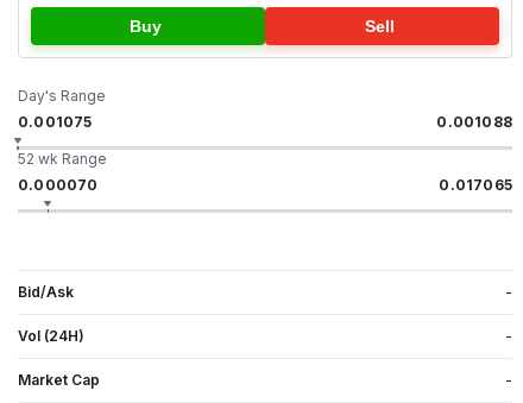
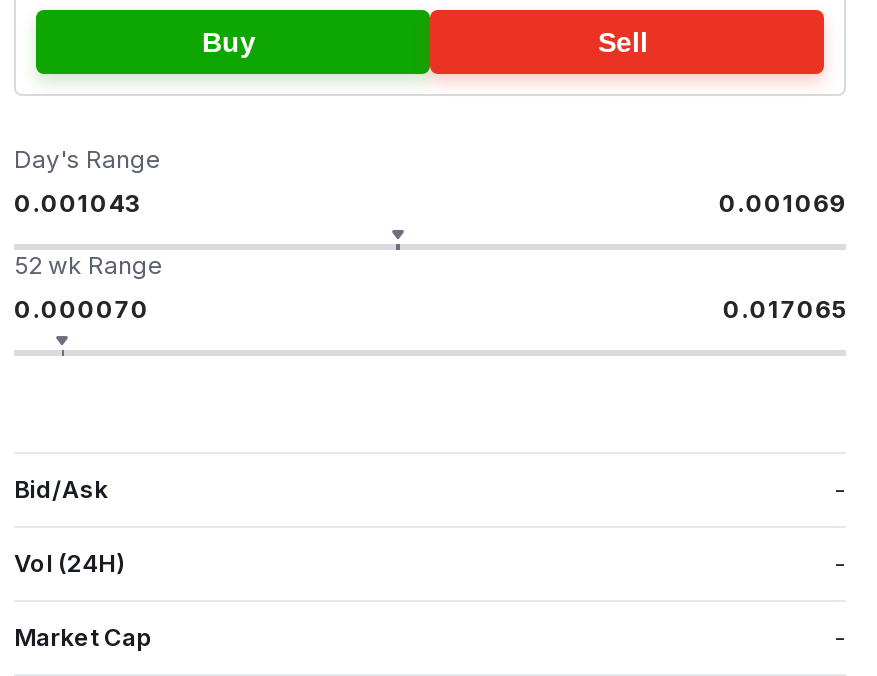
[18,113,92,131] 0.001075 -> [14,188,139,218] 0.001043
[437,113,512,131] 0.001088 -> [719,188,846,218] 0.001069

